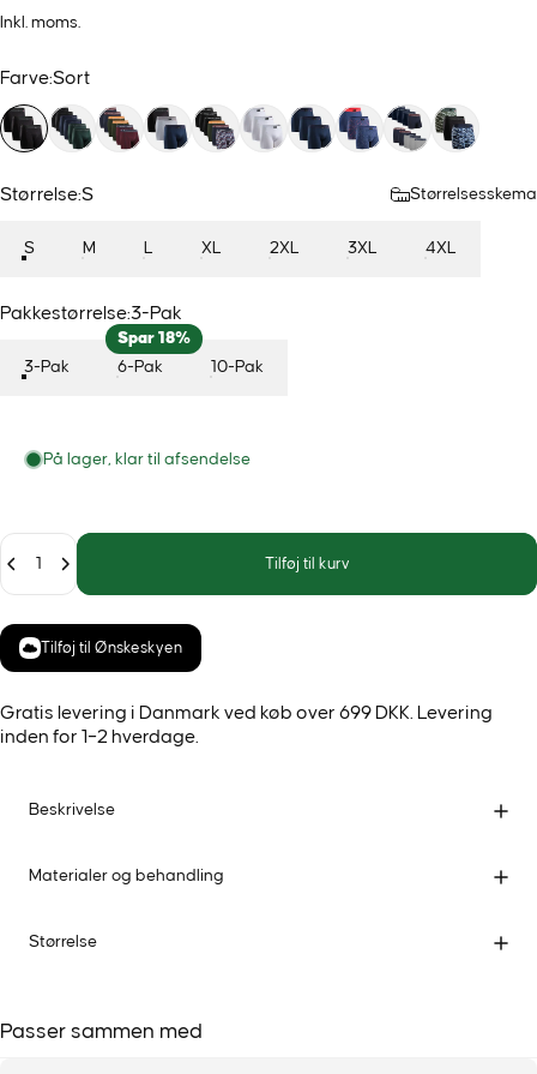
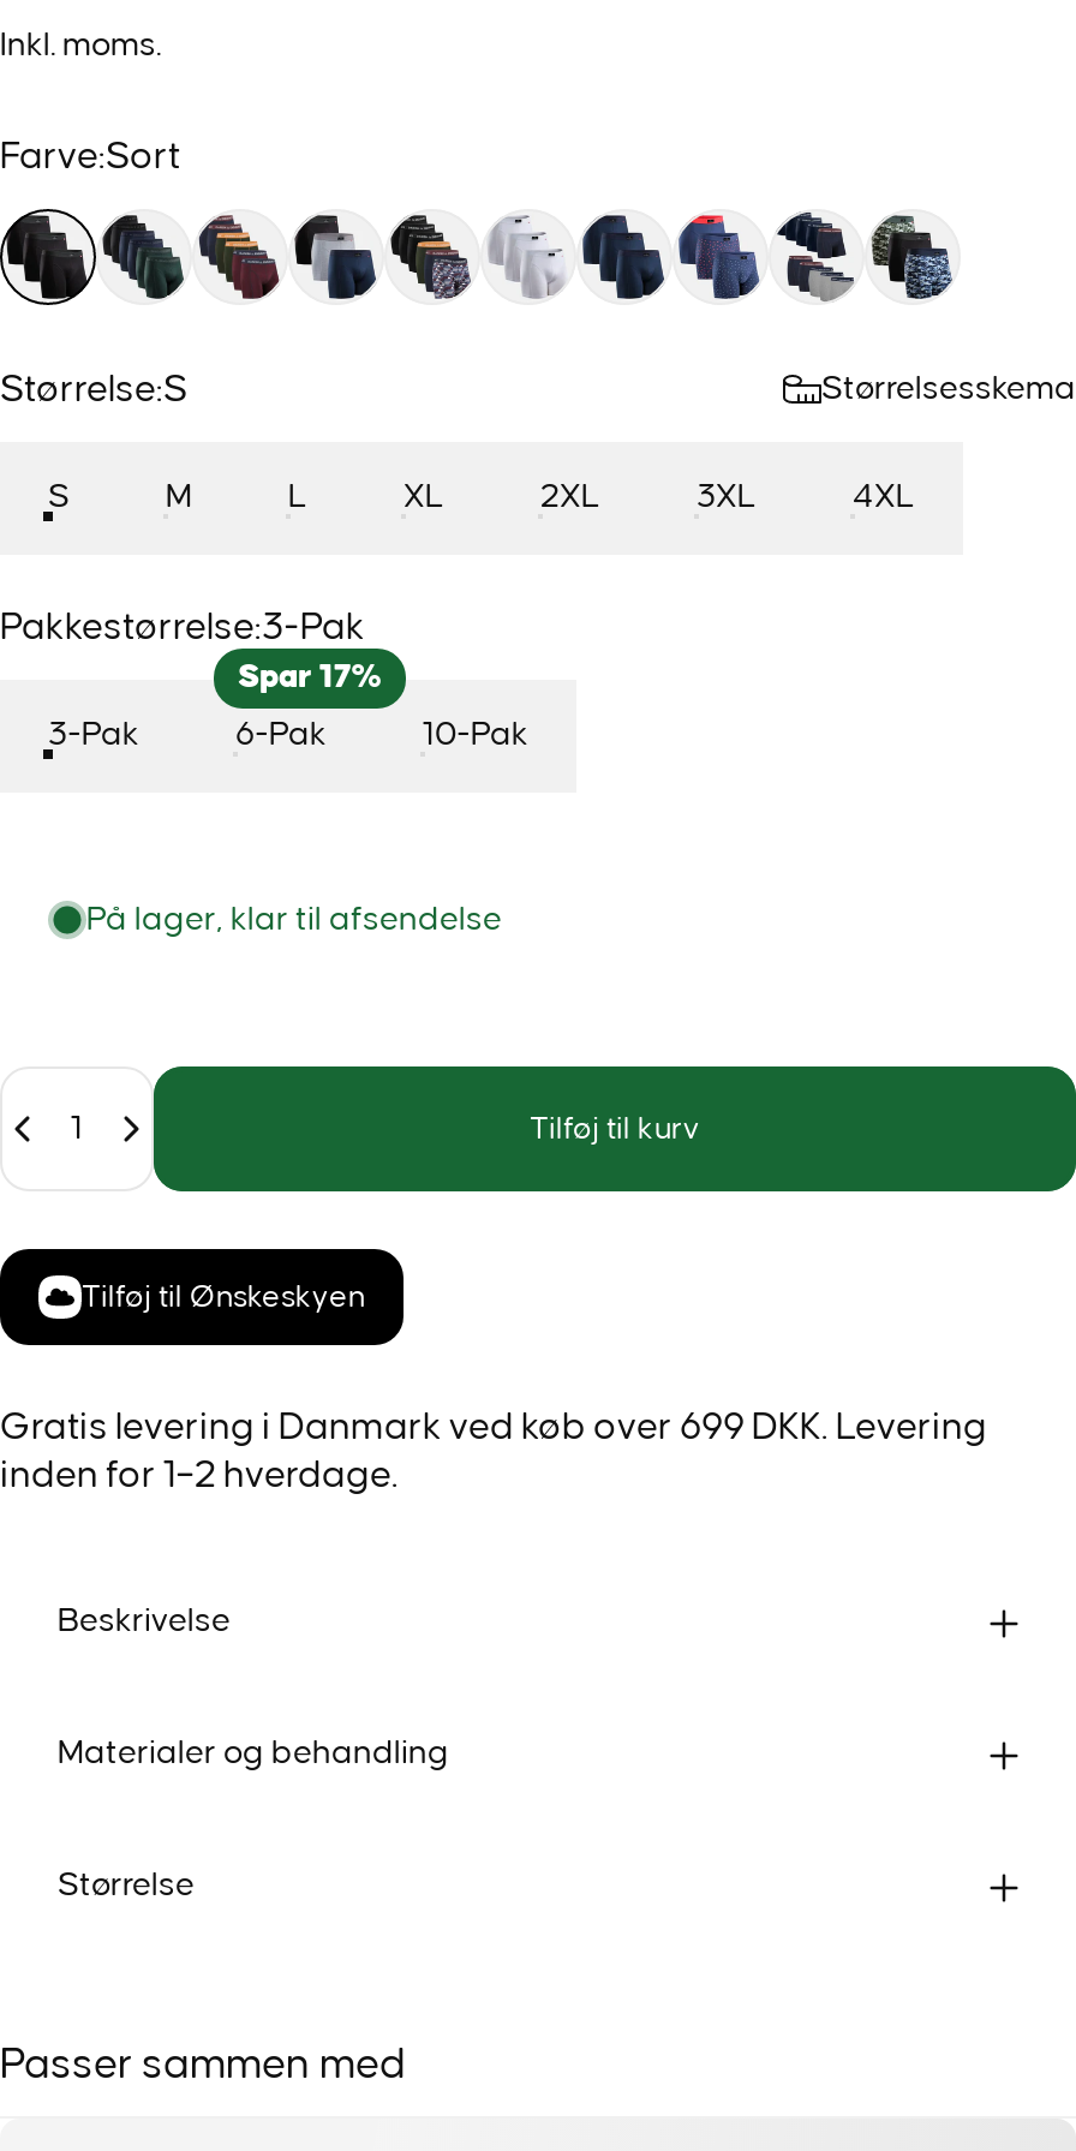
[117,330,191,347] Spar 18% -> [238,662,382,695] Spar 17%

